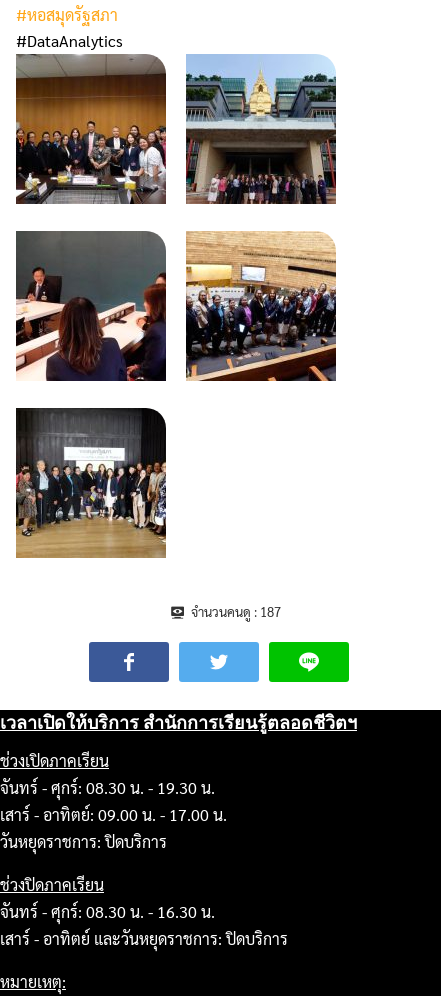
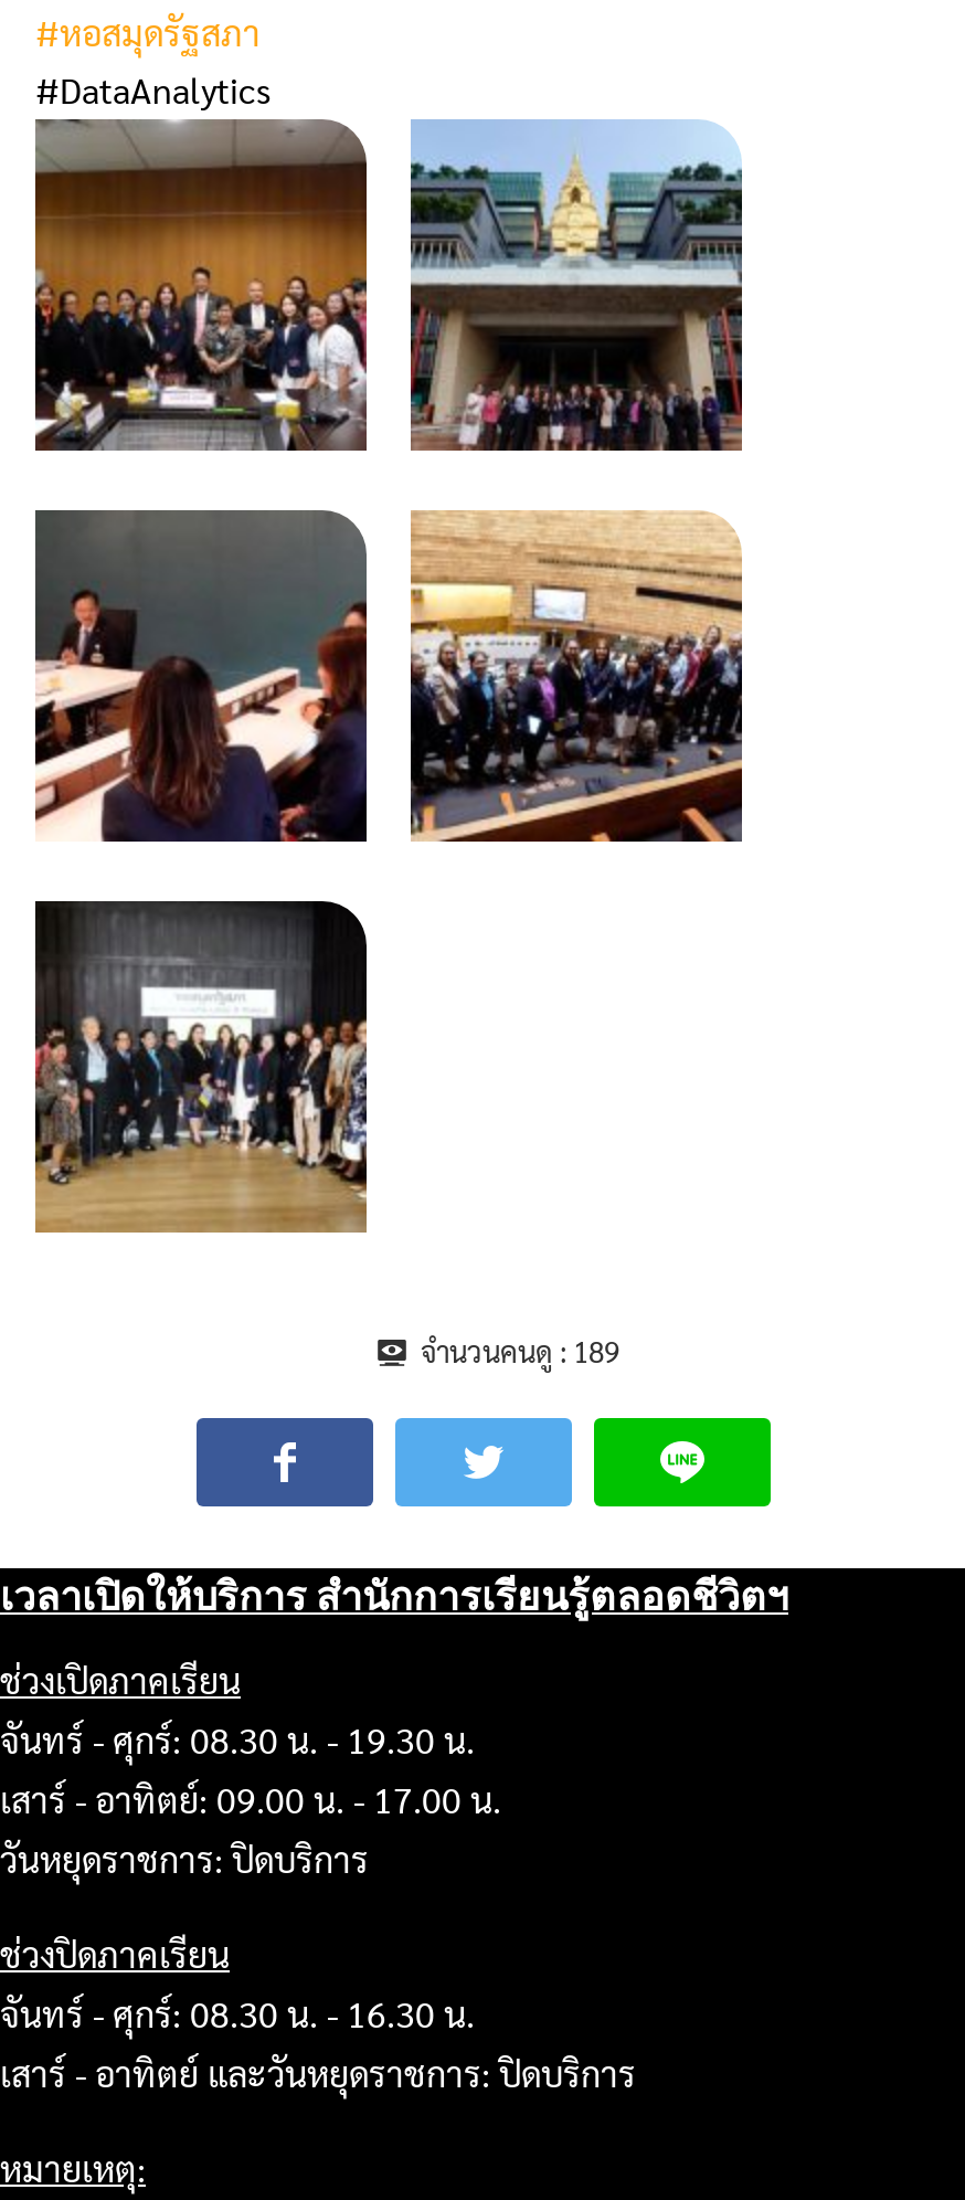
[190,603,280,620] จำนวนคนดู : 187 -> [421,1332,619,1369] จำนวนคนดู : 189

